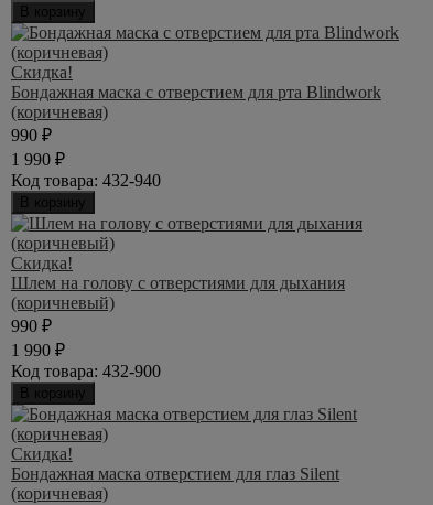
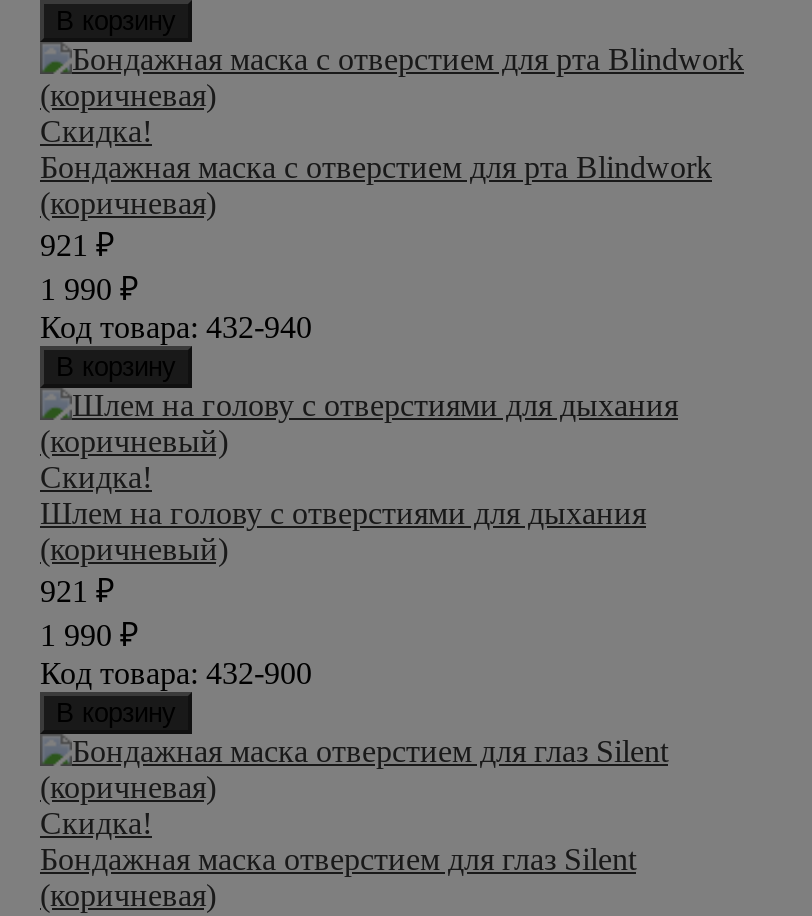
[11,126,52,144] 990 ₽ -> [40,228,114,262] 921 ₽
[11,316,52,335] 990 ₽ -> [40,574,114,608] 921 ₽

